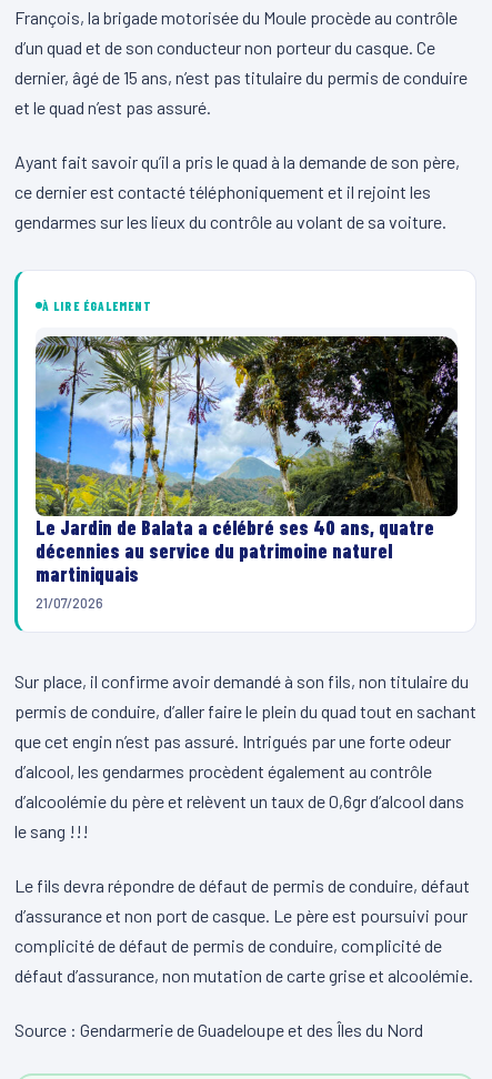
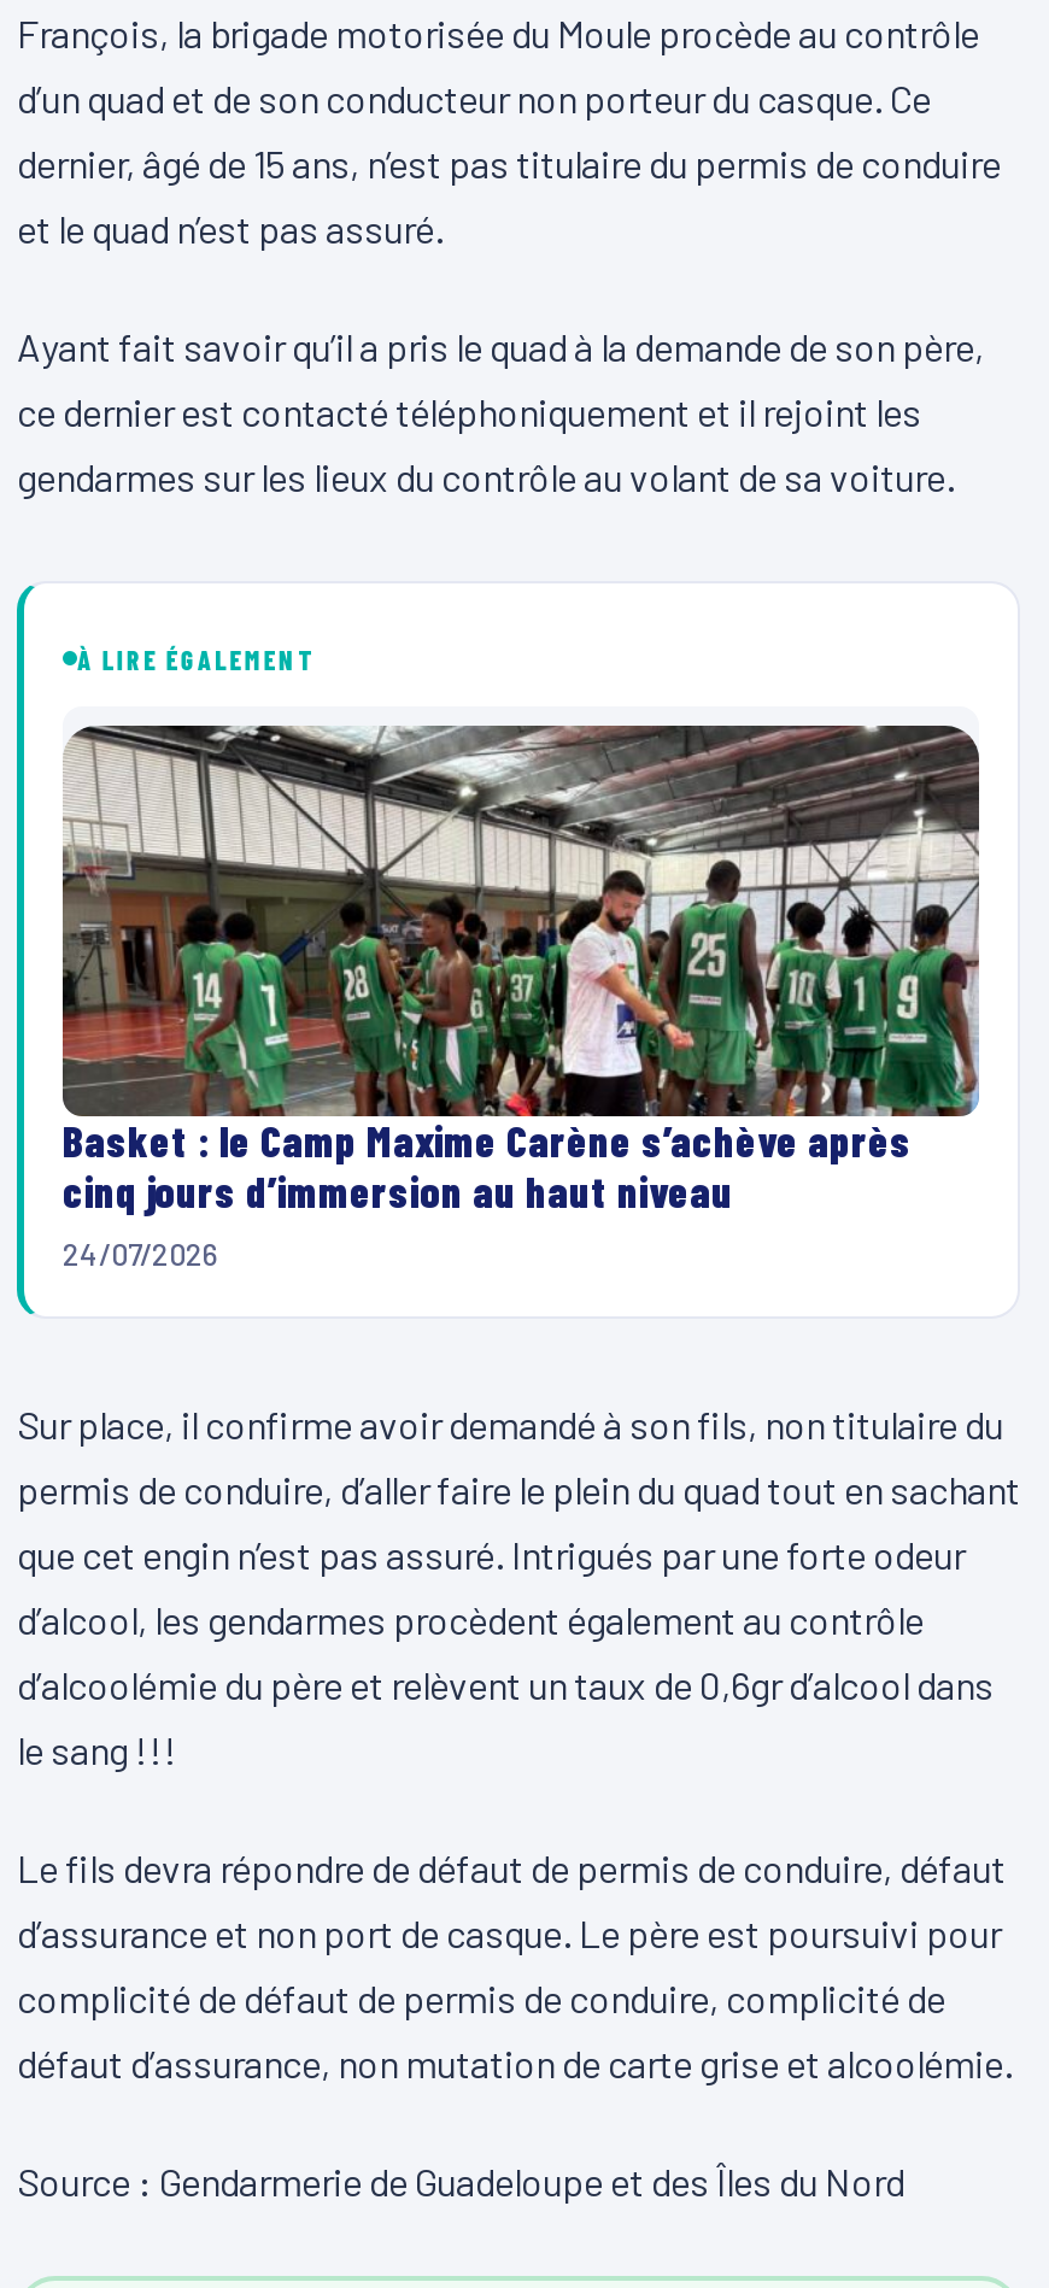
[34,335,459,611] [image] | Le Jardin de Balata a célébré ses 40 ans, quatre | décennies au service du patrimoine naturel | martiniquais | 21/07/2026 -> [60,726,981,1273] [image] | Basket : le Camp Maxime Carène s’achève après | cinq jours d’immersion au haut niveau | 24/07/2026

